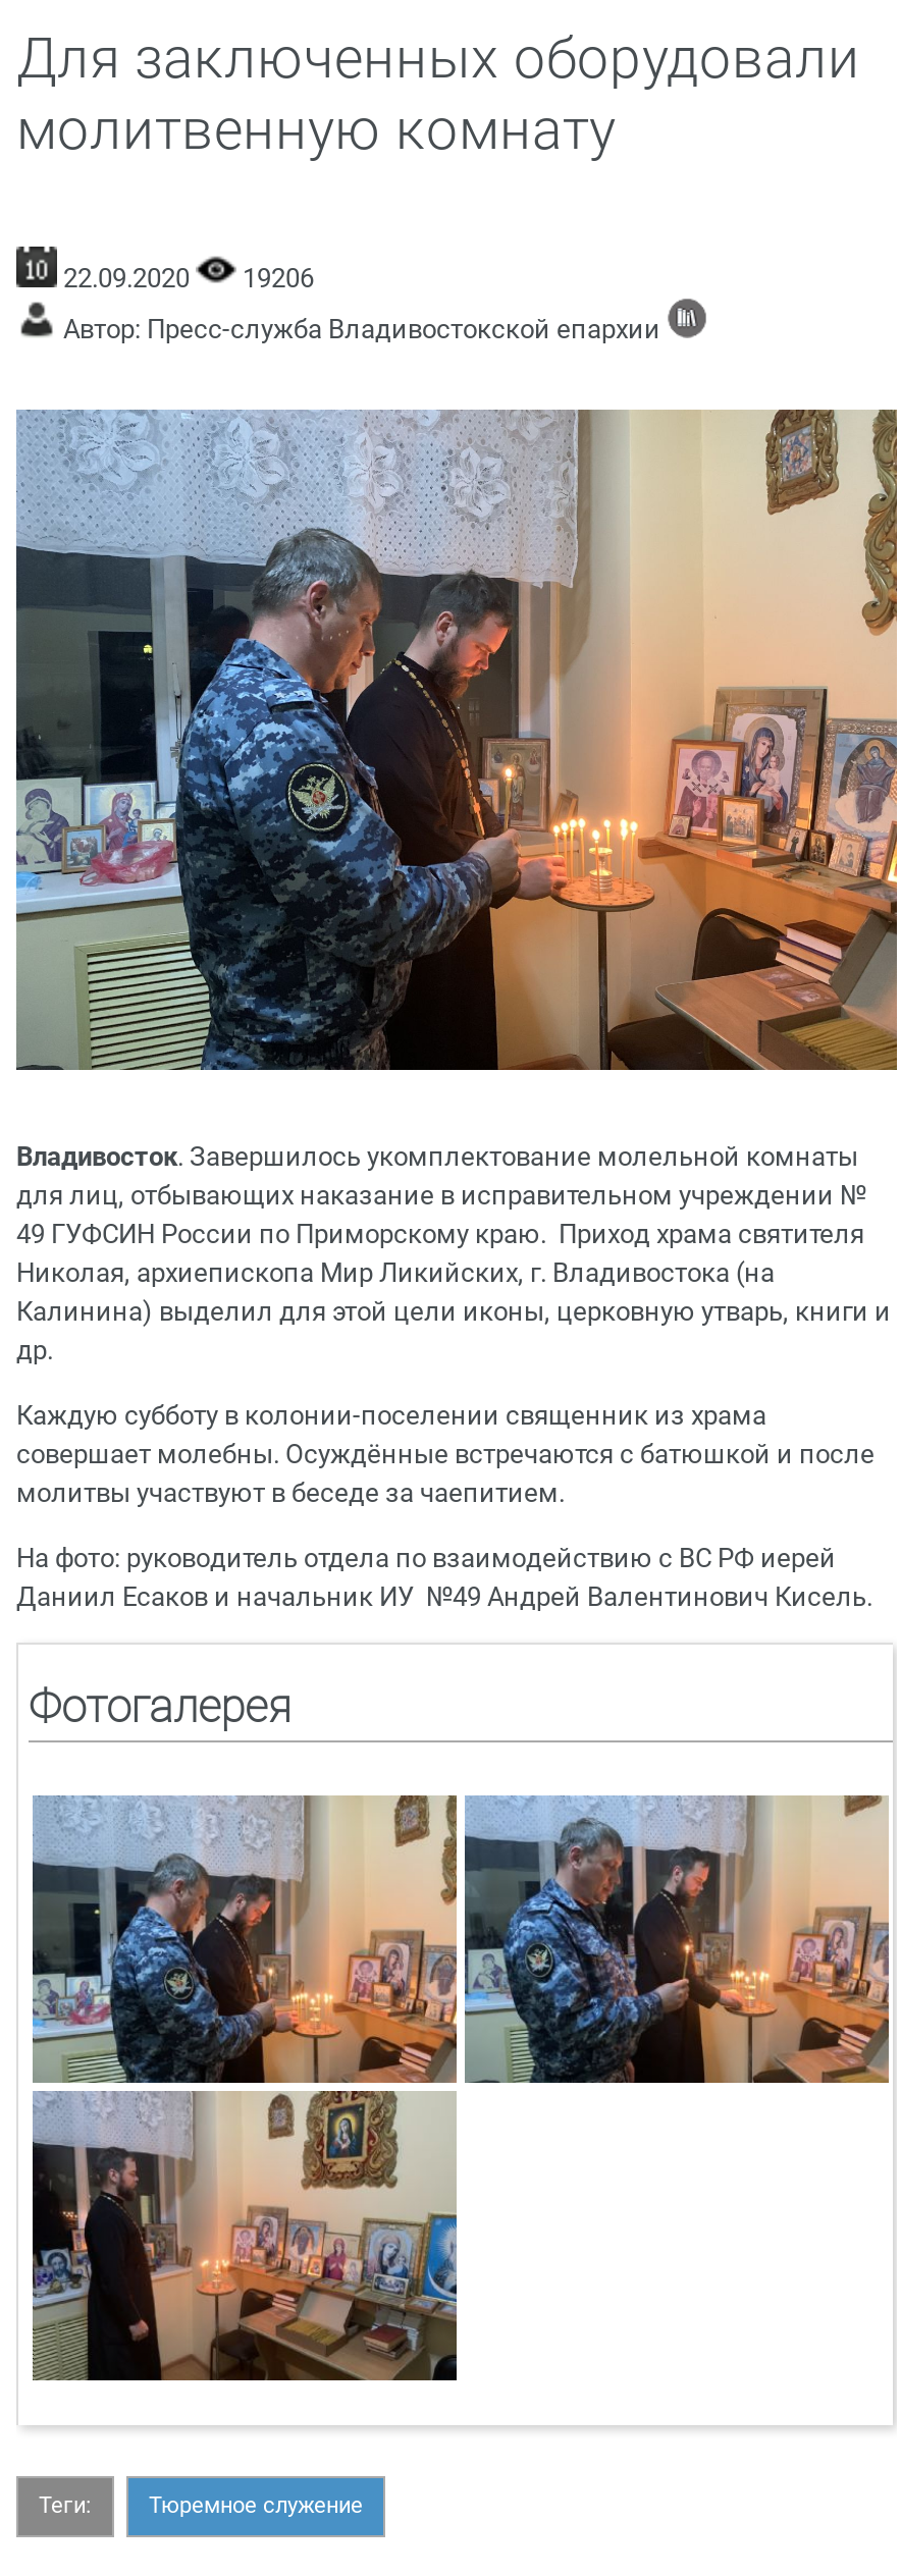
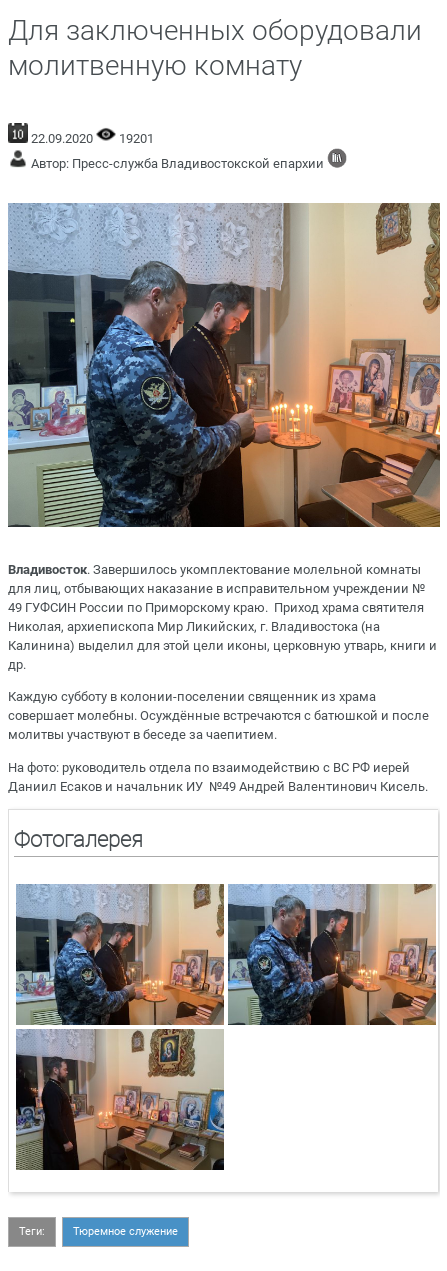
[57,262,314,293] 22.09.2020 19206 -> [28,131,154,146] 22.09.2020 19201

